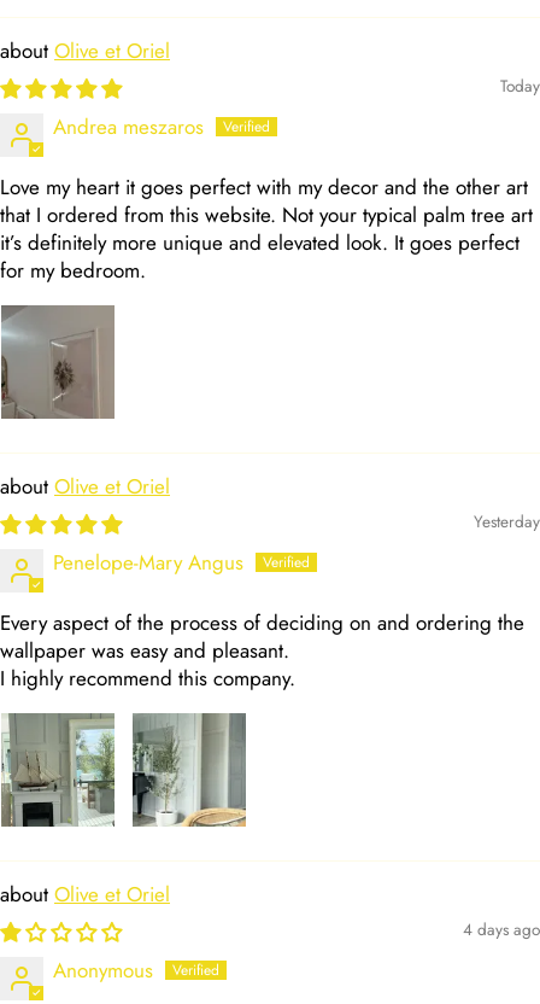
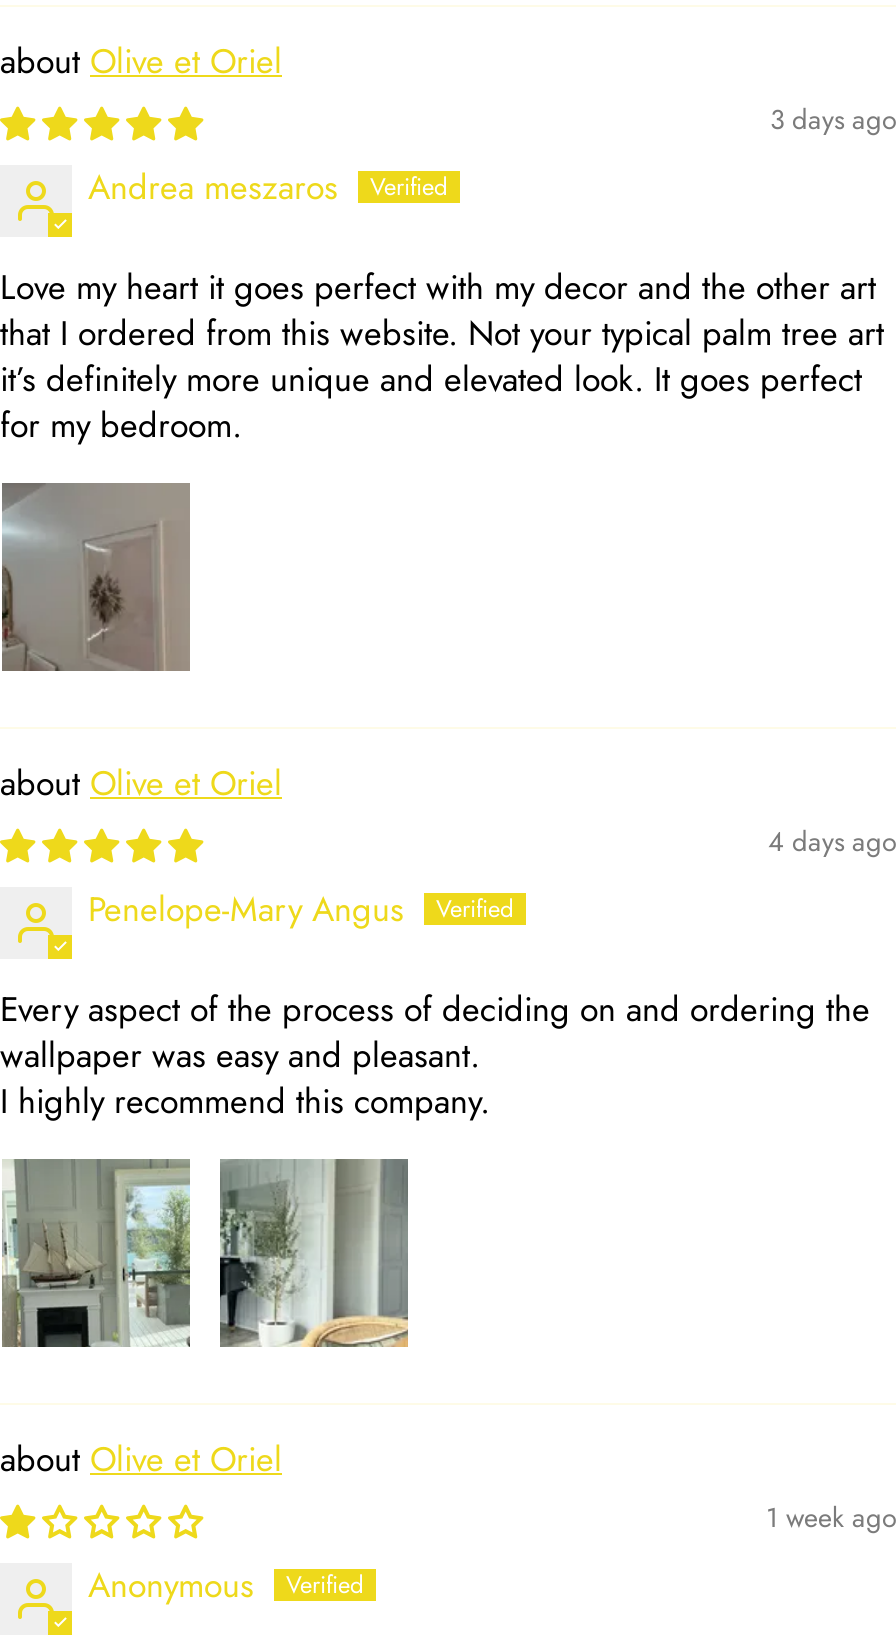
[500,74,540,98] Today -> [770,100,896,140] 3 days ago
[474,510,540,534] Yesterday -> [768,822,896,862] 4 days ago
[463,917,540,942] 4 days ago -> [766,1498,896,1538] 1 week ago

